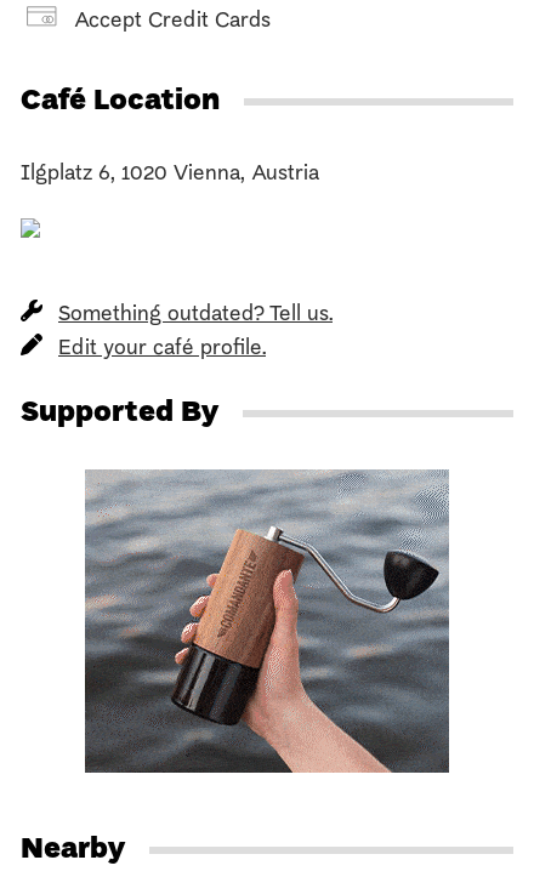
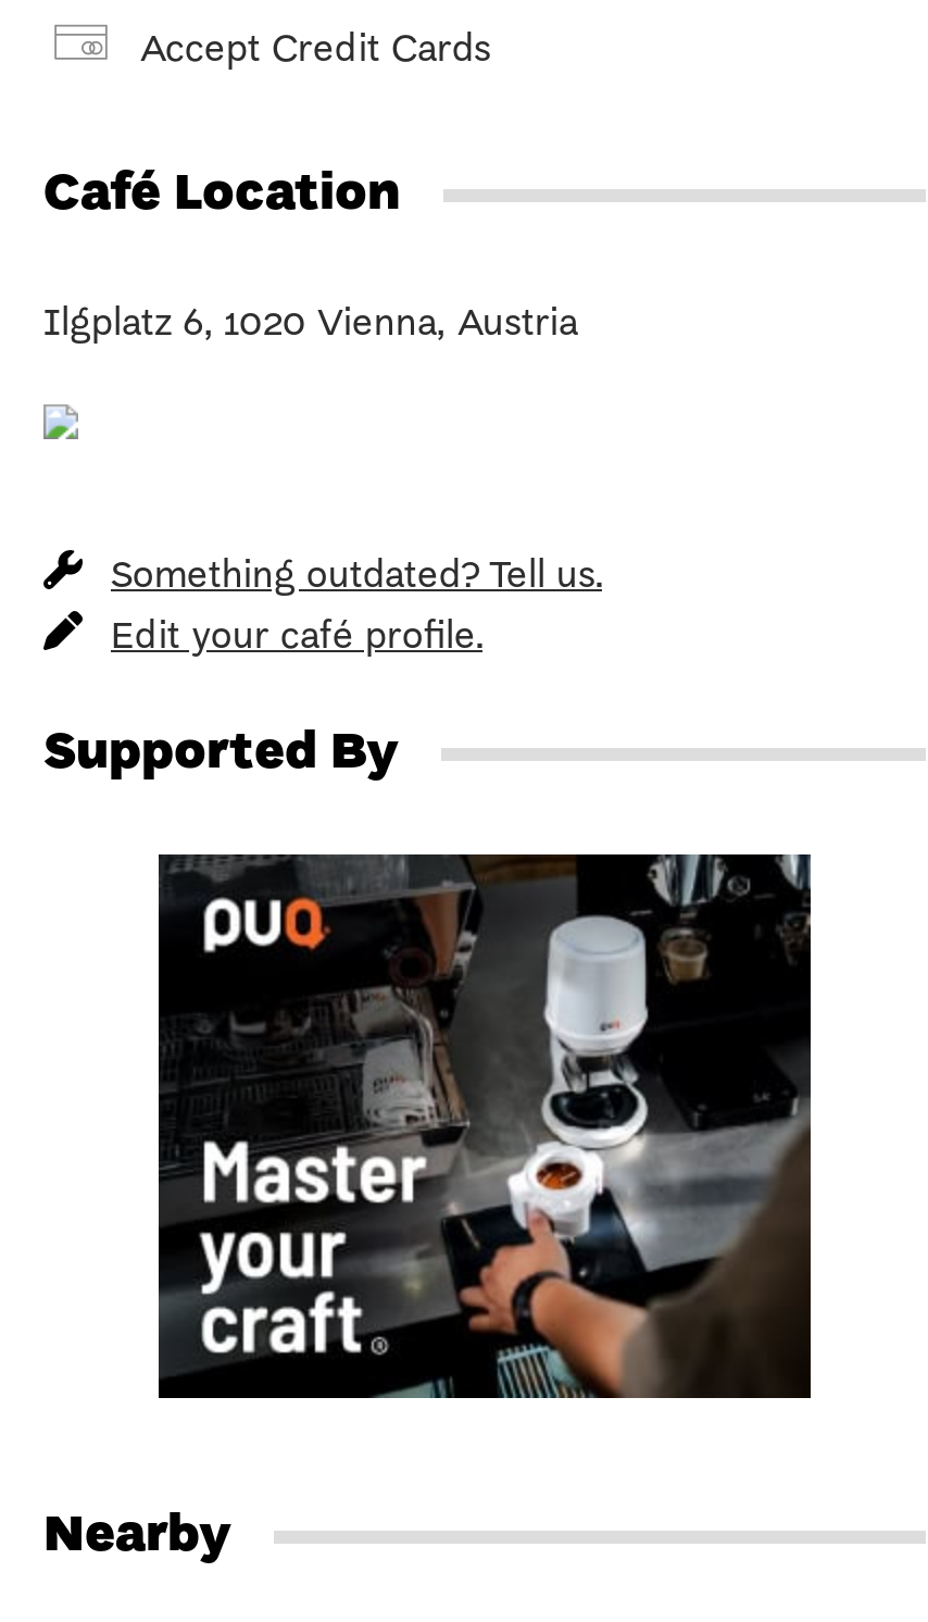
[84,469,450,773] [image] -> [156,852,813,1400] [image]

